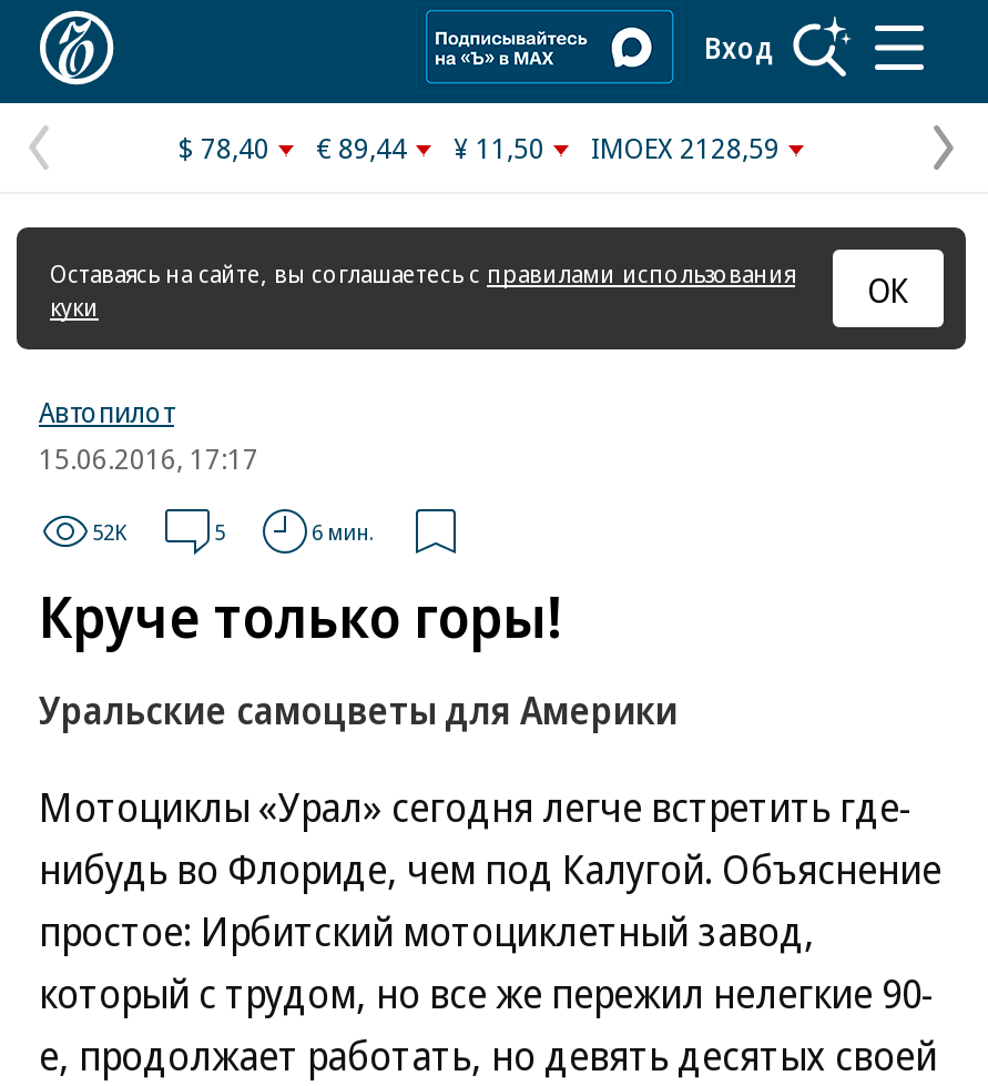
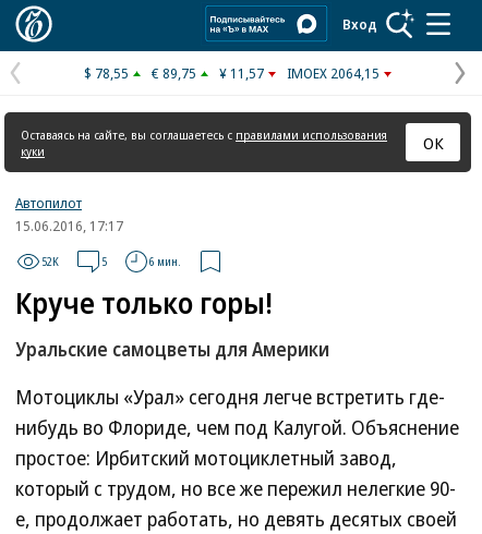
[179,128,269,168] $ 78,40 -> [84,63,129,83] $ 78,55
[316,128,407,168] € 89,44 -> [152,63,196,83] € 89,75
[454,128,544,168] ¥ 11,50 -> [219,63,264,83] ¥ 11,57
[591,128,780,168] IMOEX 2128,59 -> [287,63,379,83] IMOEX 2064,15

